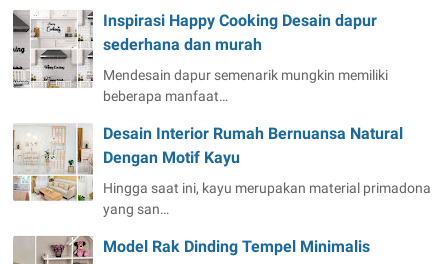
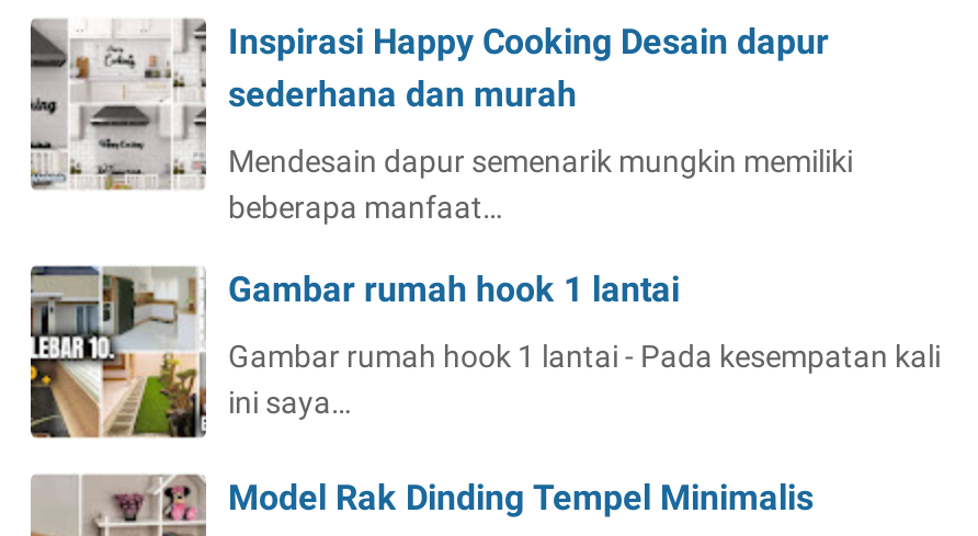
[12,123,403,202] [image] | Desain Interior Rumah Bernuansa Natural | Dengan Motif Kayu -> [29,264,680,440] [image] | Gambar rumah hook 1 lantai
[103,180,431,217] Hingga saat ini, kayu merupakan material primadona | yang san… -> [228,339,941,420] Gambar rumah hook 1 lantai - Pada kesempatan kali | ini saya…

